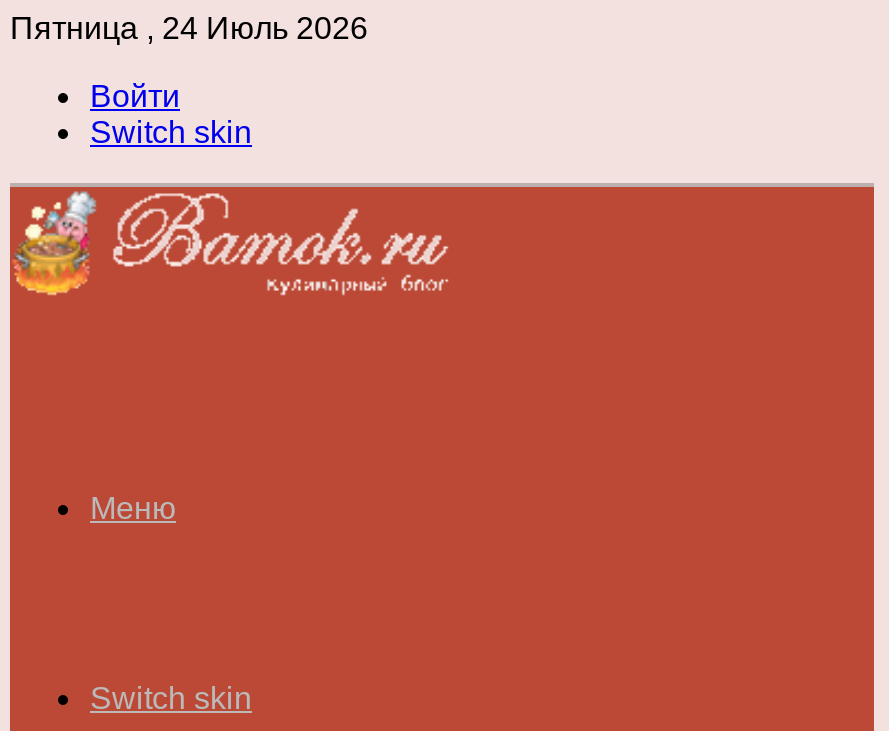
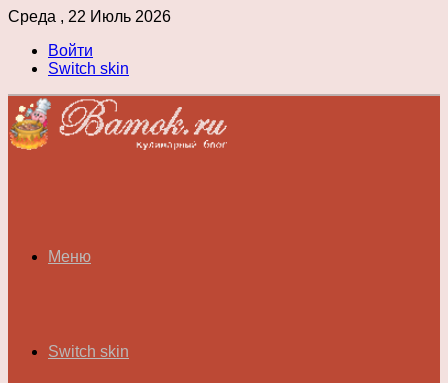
[10,11,368,45] Пятница , 24 Июль 2026 -> [8,8,171,25] Среда , 22 Июль 2026

